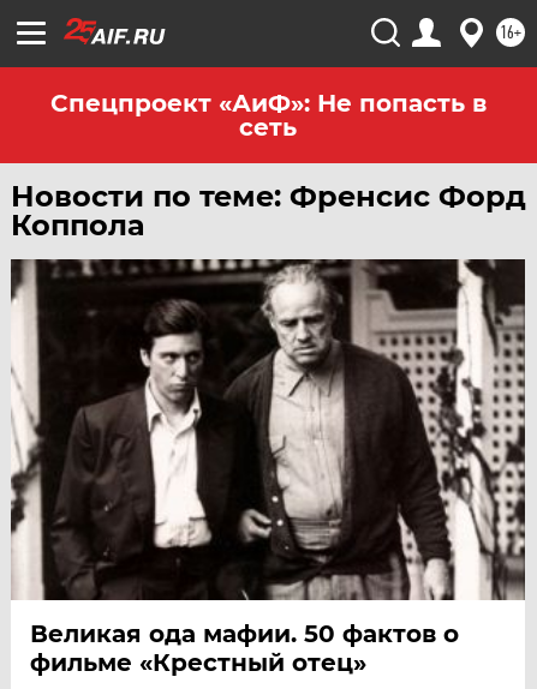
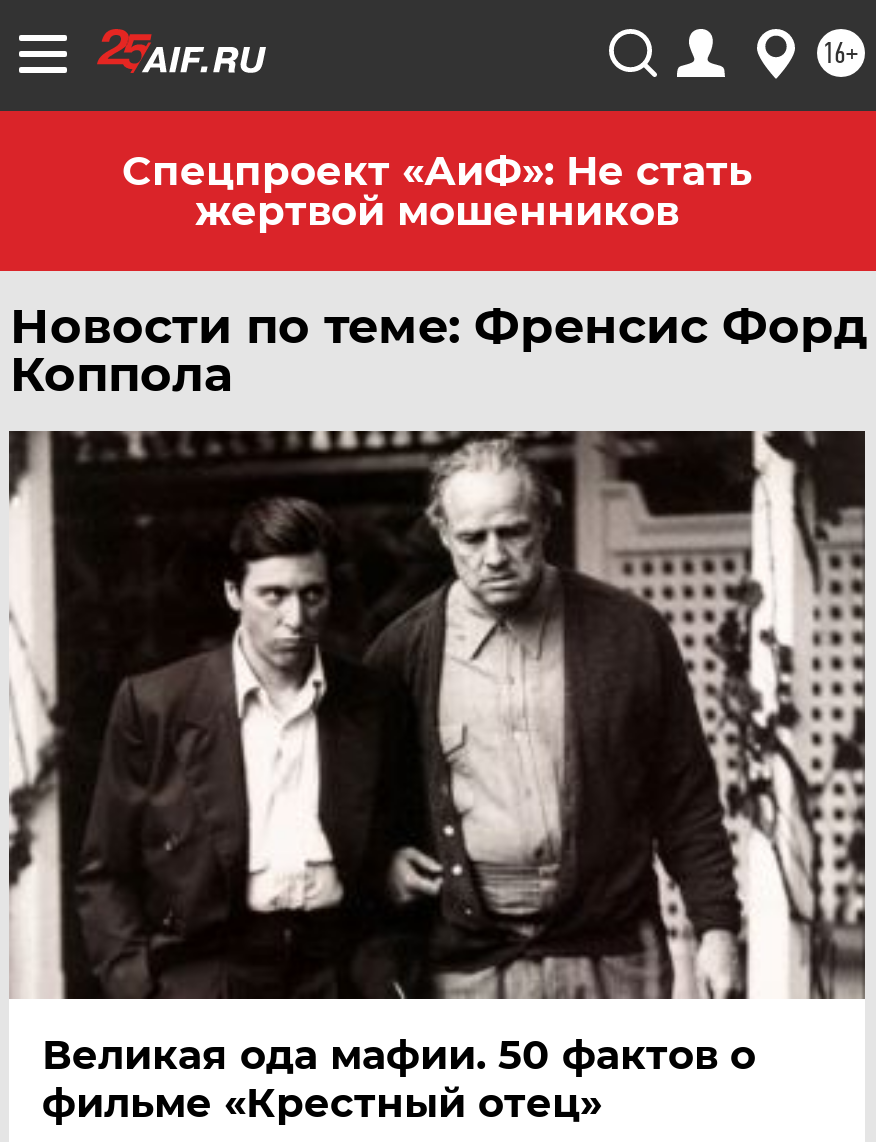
[50,89,486,142] Спецпроект «АиФ»: Не попасть в | сеть -> [122,147,752,235] Спецпроект «АиФ»: Не стать | жертвой мошенников

